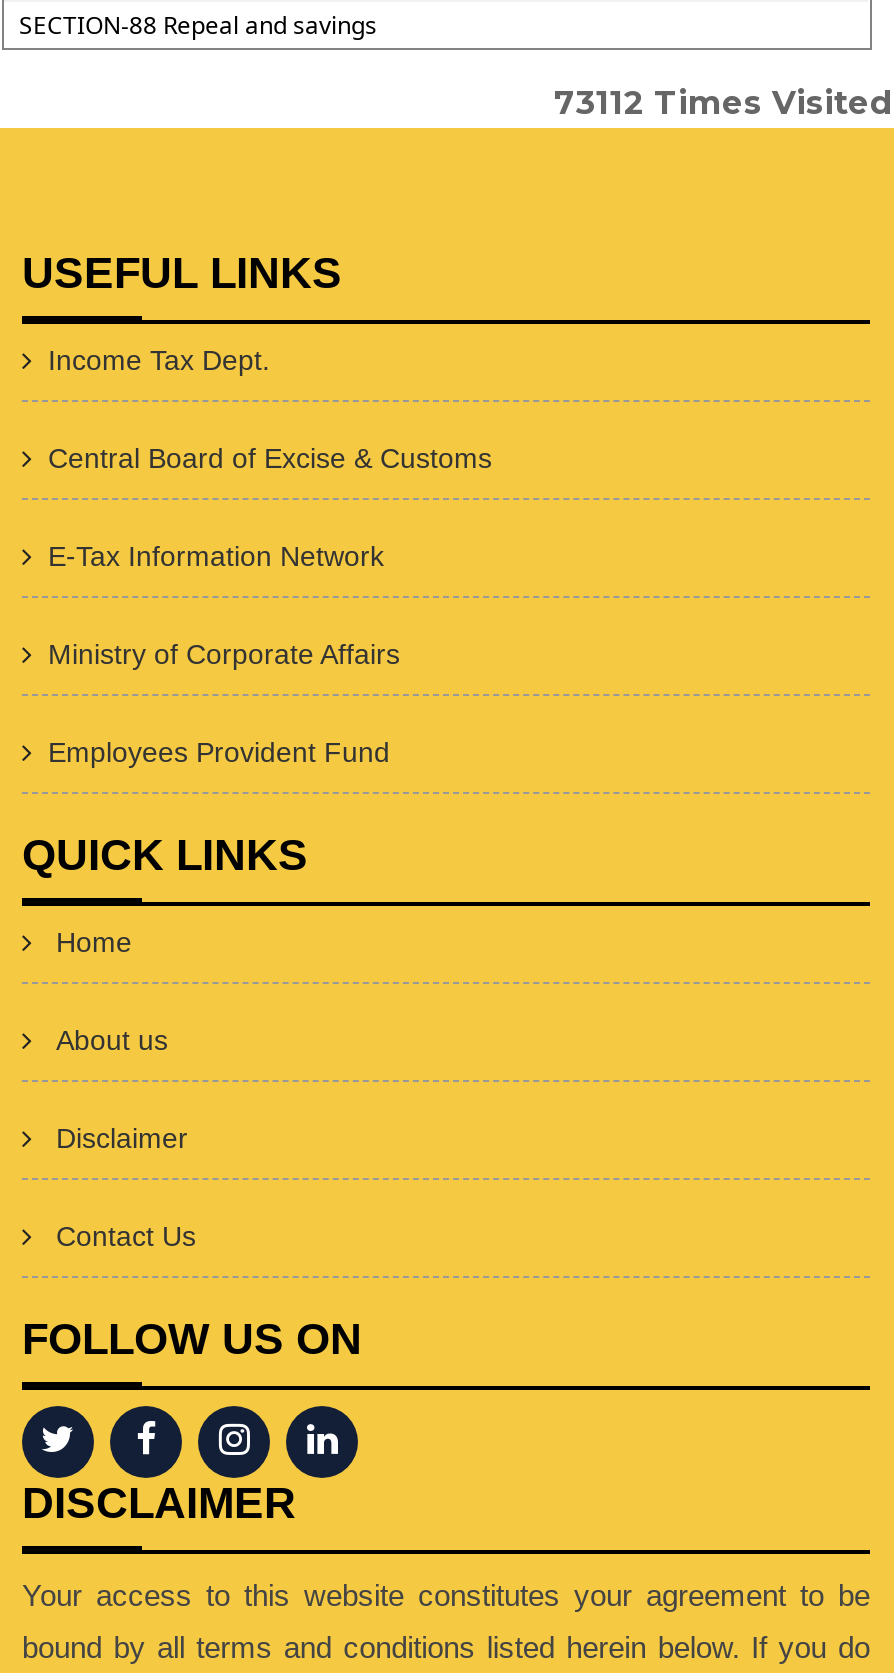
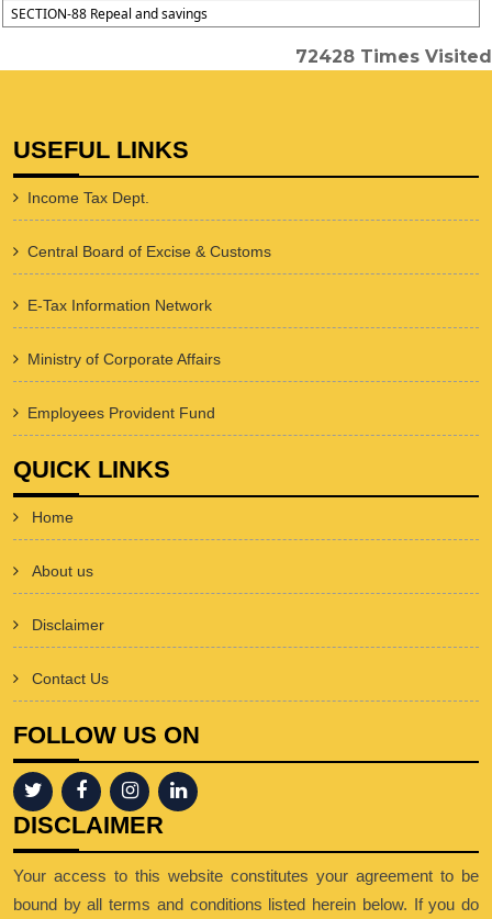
[554,84,894,122] 73112 Times Visited -> [295,46,492,67] 72428 Times Visited

